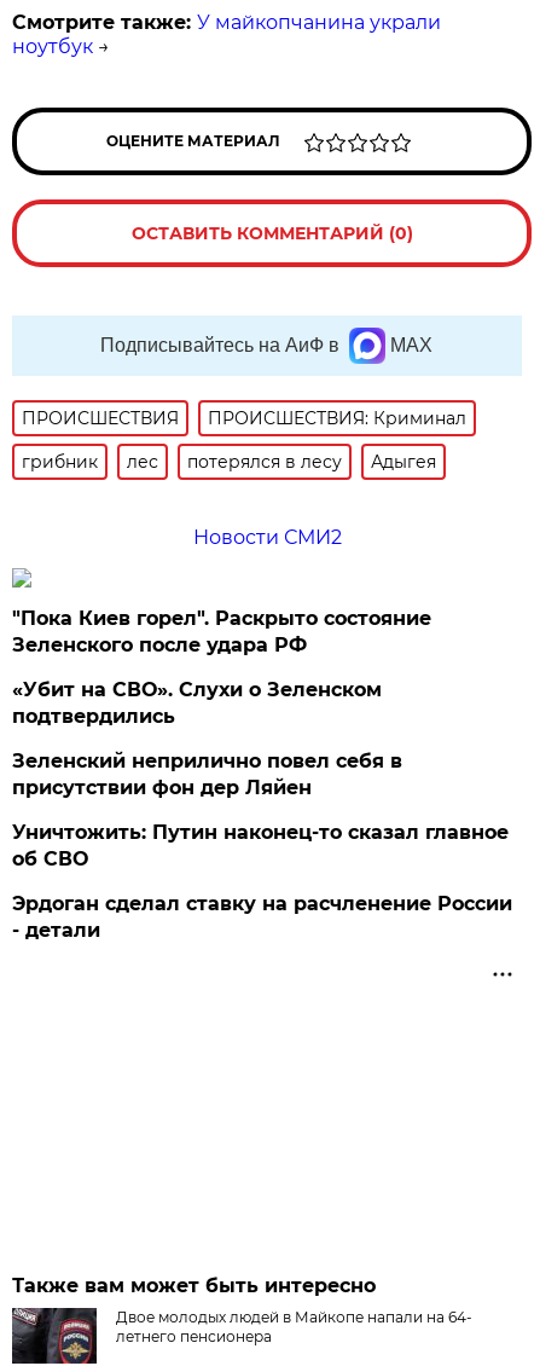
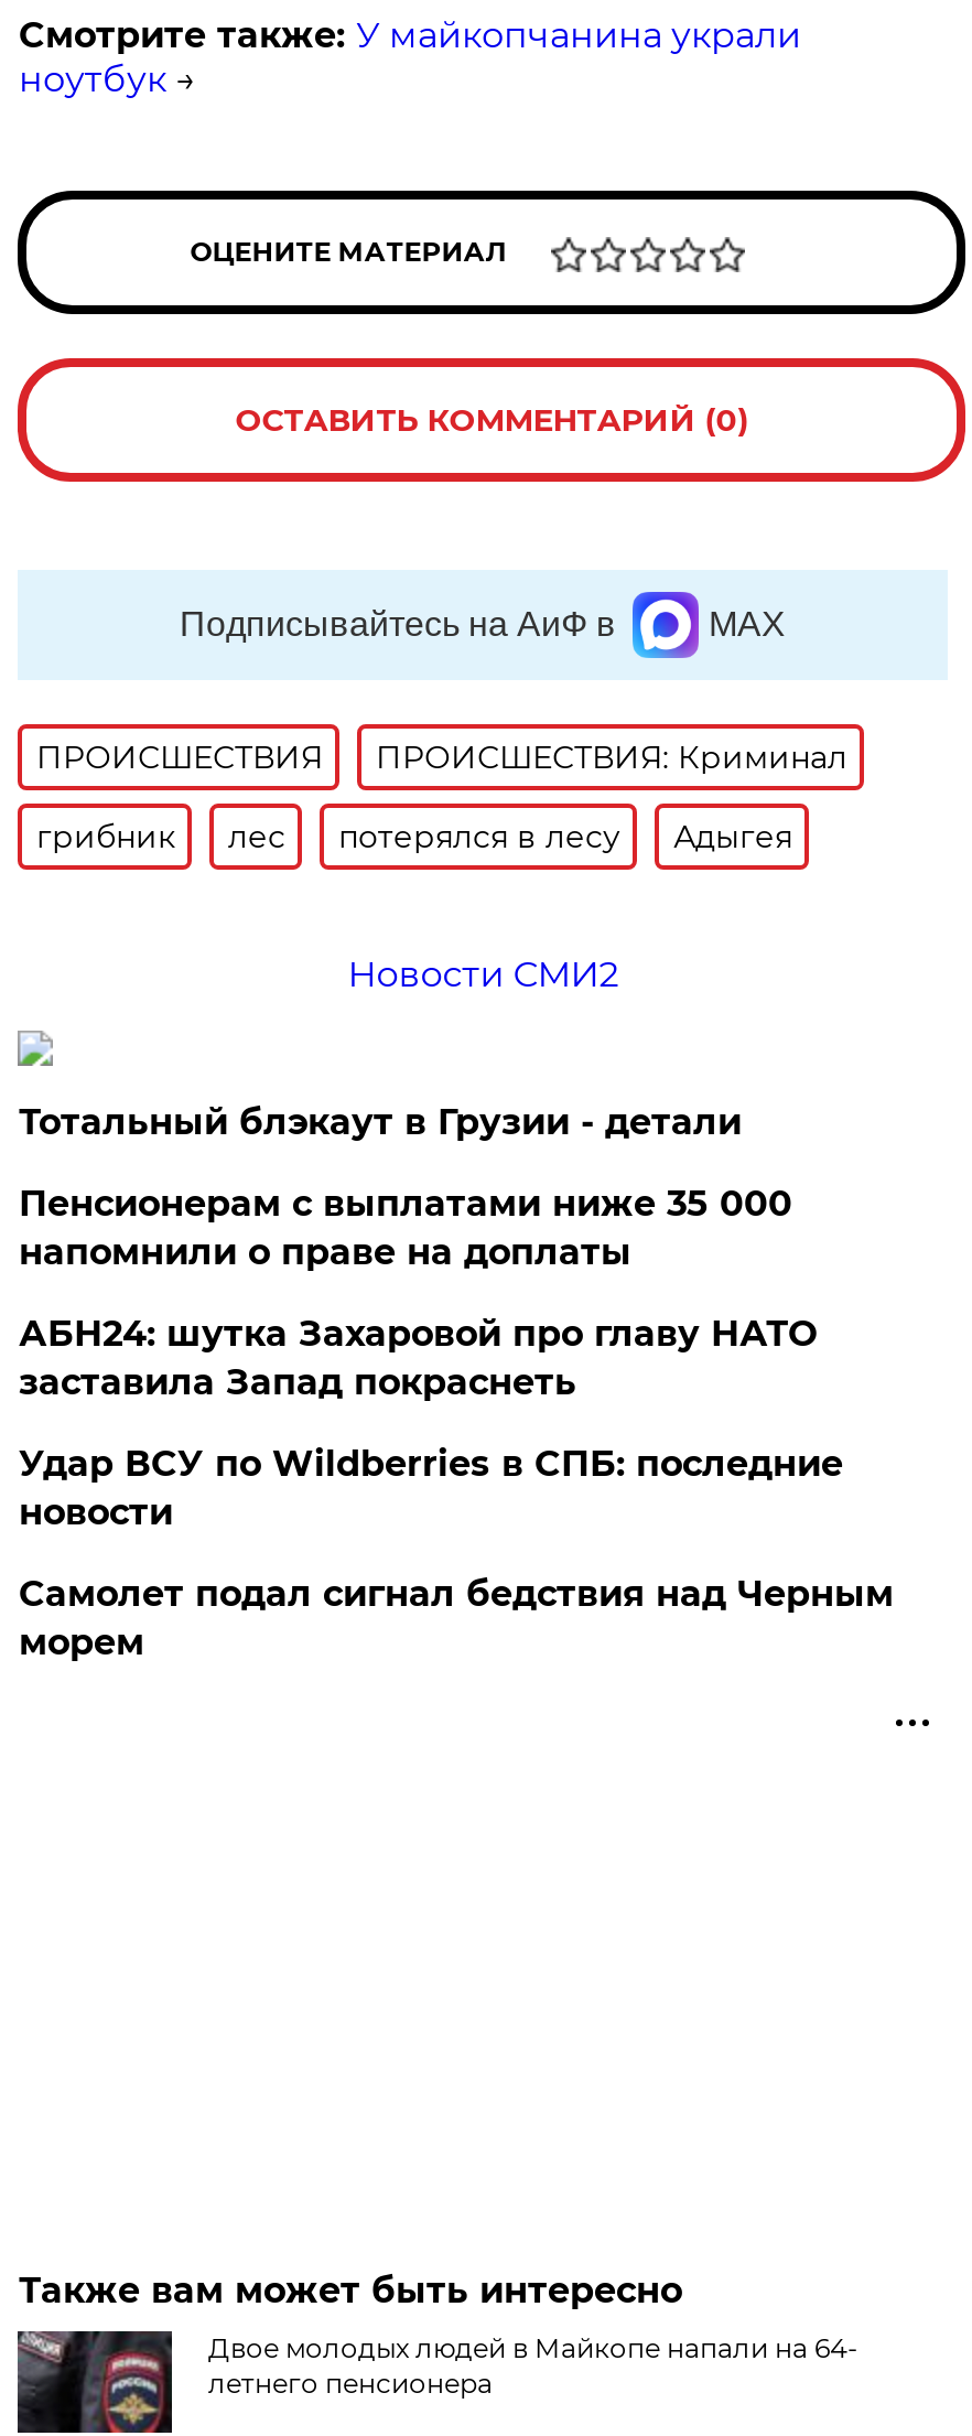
[13,607,432,657] "Пока Киев горел". Раскрыто состояние | Зеленского после удара РФ -> [19,1102,741,1143] Тотальный блэкаут в Грузии - детали
[13,678,382,728] «Убит на СВО». Слухи о Зеленском | подтвердились -> [19,1183,792,1274] Пенсионерам с выплатами ниже 35 000 | напомнили о праве на доплаты
[13,750,403,799] Зеленский неприлично повел cебя в | присутствии фон дер Ляйен -> [19,1313,816,1404] АБН24: шутка Захаровой про главу НАТО | заставила Запад покраснеть
[13,821,509,871] Уничтожить: Путин наконец-то сказал главное | об СВО -> [19,1443,843,1534] Удар ВСУ по Wildberries в СПБ: последние | новости
[13,892,513,942] Эрдоган сделал ставку на расчленение России | - детали -> [19,1573,894,1664] Самолет подал сигнал бедствия над Черным | морем

